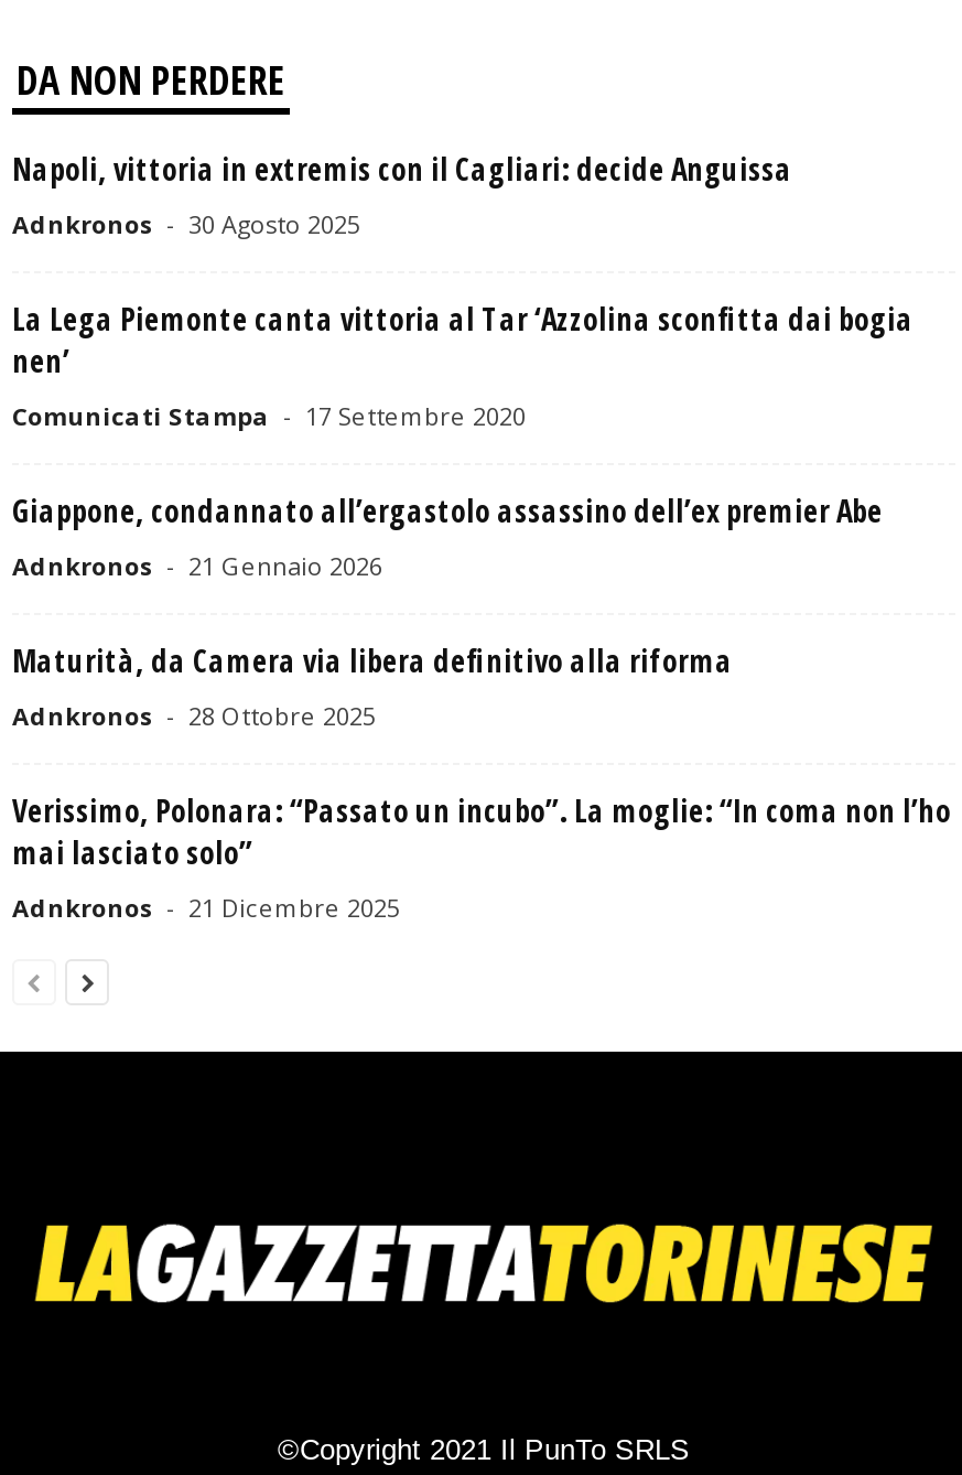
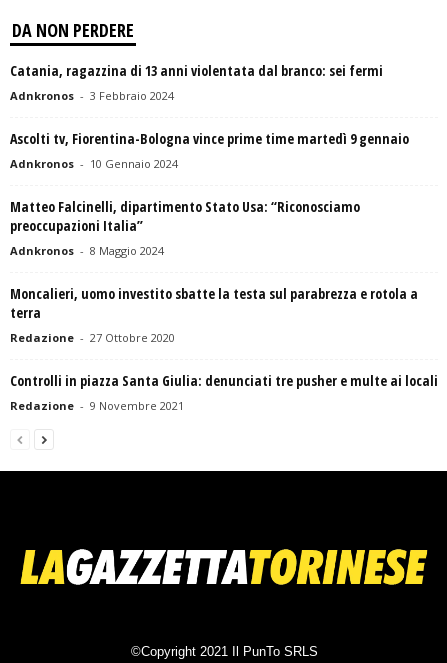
[12,147,792,240] Napoli, vittoria in extremis con il Cagliari: decide Anguissa | Adnkronos - 30 Agosto 2025 -> [10,61,383,103] Catania, ragazzina di 13 anni violentata dal branco: sei fermi | Adnkronos - 3 Febbraio 2024
[12,297,914,431] La Lega Piemonte canta vittoria al Tar ‘Azzolina sconfitta dai bogia | nen’ | Comunicati Stampa - 17 Settembre 2020 -> [10,129,409,171] Ascolti tv, Fiorentina-Bologna vince prime time martedì 9 gennaio | Adnkronos - 10 Gennaio 2024
[12,489,883,581] Giappone, condannato all’ergastolo assassino dell’ex premier Abe | Adnkronos - 21 Gennaio 2026 -> [10,197,360,258] Matteo Falcinelli, dipartimento Stato Usa: “Riconosciamo | preoccupazioni Italia” | Adnkronos - 8 Maggio 2024
[12,639,733,731] Maturità, da Camera via libera definitivo alla riforma | Adnkronos - 28 Ottobre 2025 -> [10,284,418,345] Moncalieri, uomo investito sbatte la testa sul parabrezza e rotola a | terra | Redazione - 27 Ottobre 2020
[12,789,951,923] Verissimo, Polonara: “Passato un incubo”. La moglie: “In coma non l’ho | mai lasciato solo” | Adnkronos - 21 Dicembre 2025 -> [10,371,438,413] Controlli in piazza Santa Giulia: denunciati tre pusher e multe ai locali | Redazione - 9 Novembre 2021

